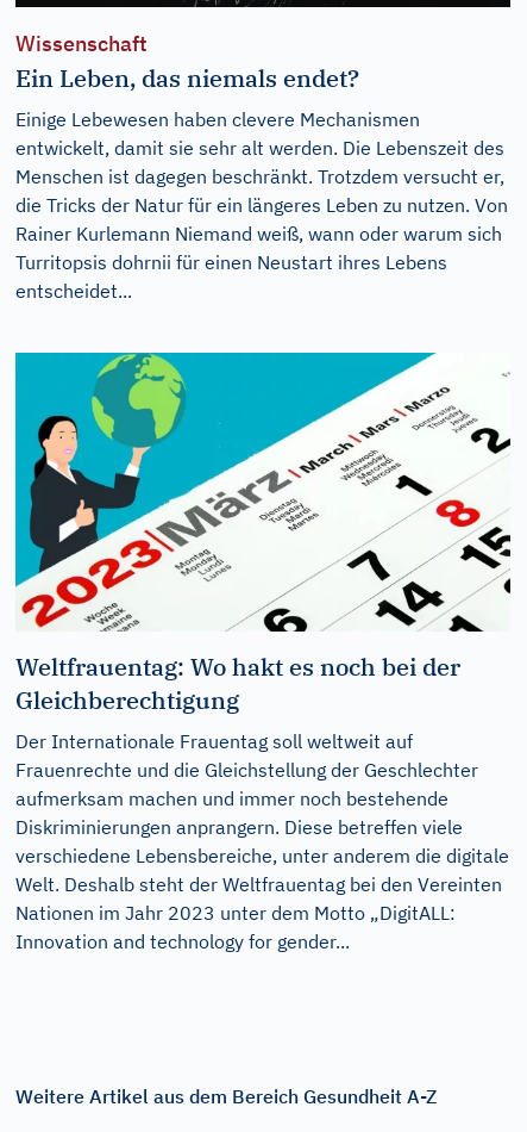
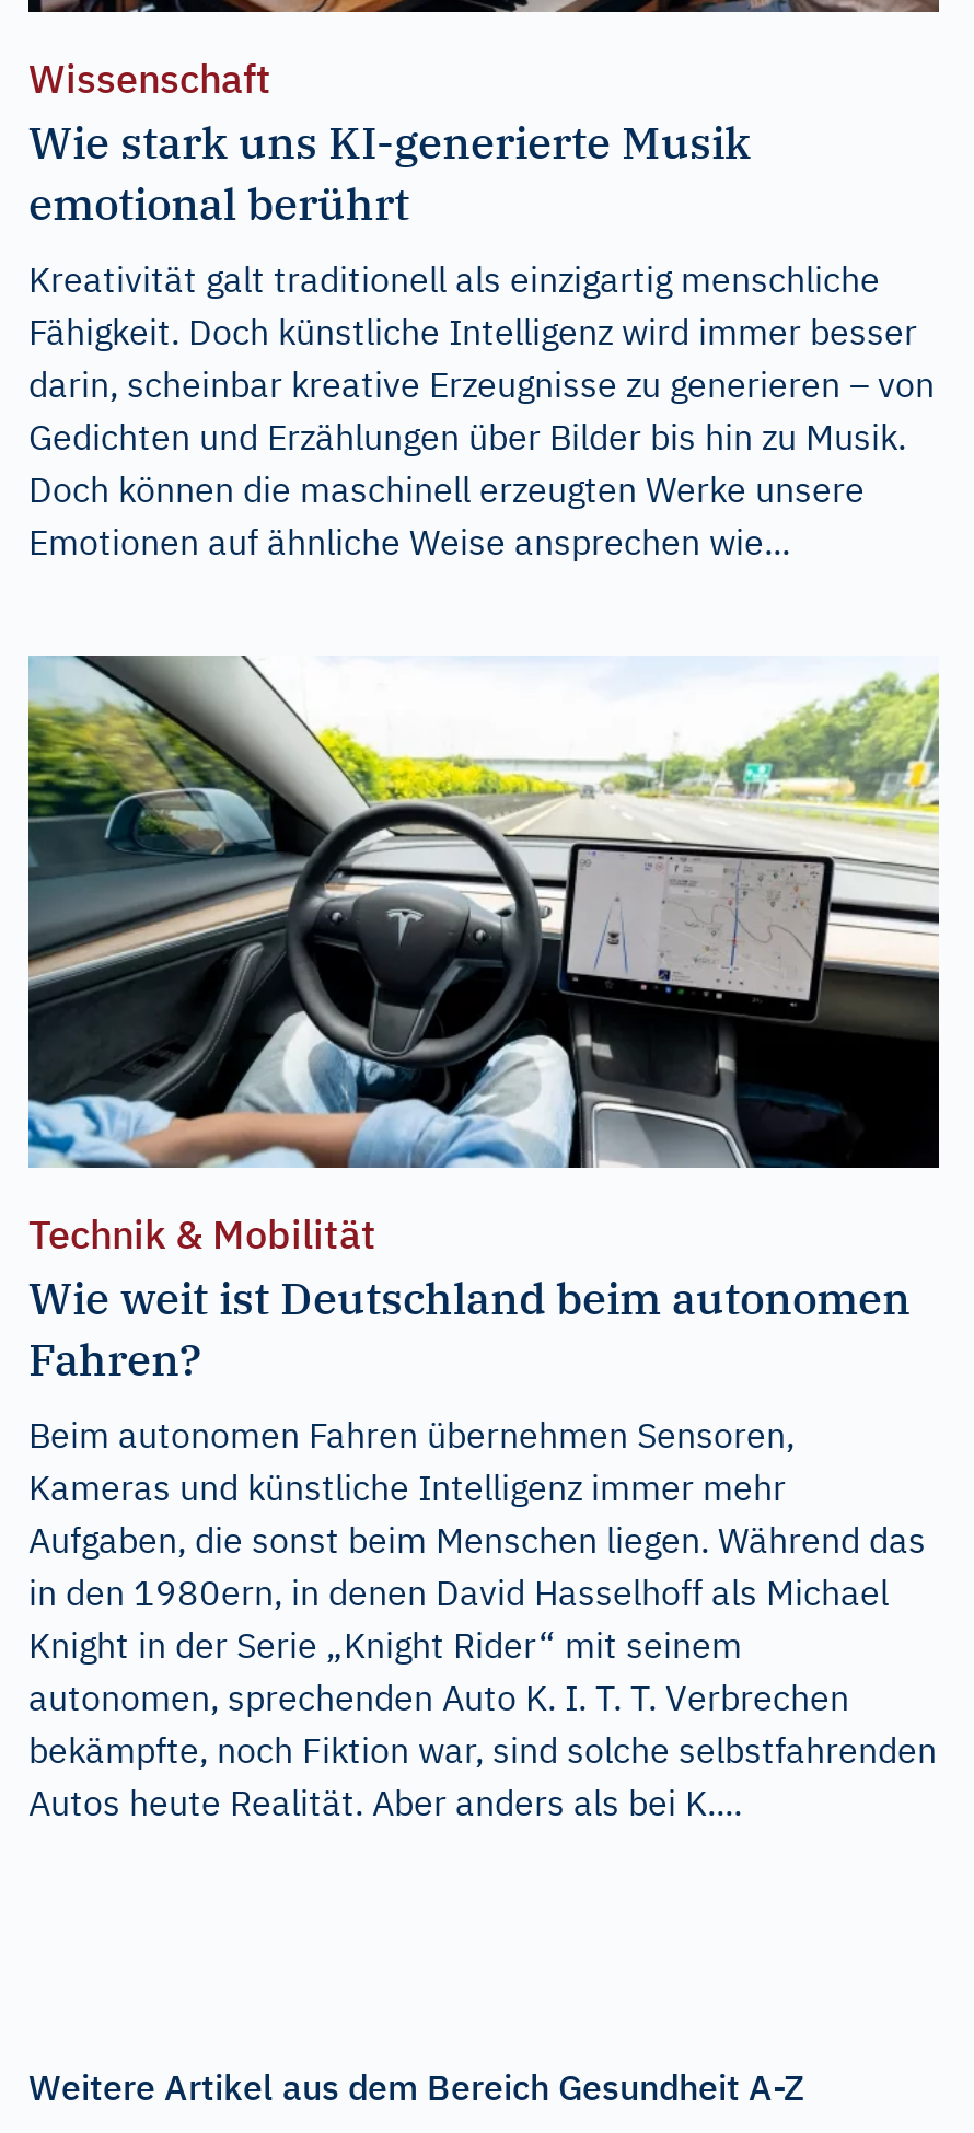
[15,62,508,303] Ein Leben, das niemals endet? | Einige Lebewesen haben clevere Mechanismen | entwickelt, damit sie sehr alt werden. Die Lebenszeit des | Menschen ist dagegen beschränkt. Trotzdem versucht er, | die Tricks der Natur für ein längeres Leben zu nutzen. Von | Rainer Kurlemann Niemand weiß, wann oder warum sich | Turritopsis dohrnii für einen Neustart ihres Lebens | entscheidet... -> [28,114,935,564] Wie stark uns KI-generierte Musik | emotional berührt | Kreativität galt traditionell als einzigartig menschliche | Fähigkeit. Doch künstliche Intelligenz wird immer besser | darin, scheinbar kreative Erzeugnisse zu generieren – von | Gedichten und Erzählungen über Bilder bis hin zu Musik. | Doch können die maschinell erzeugten Werke unsere | Emotionen auf ähnliche Weise ansprechen wie...
[14,352,512,953] [image] | Weltfrauentag: Wo hakt es noch bei der | Gleichberechtigung | Der Internationale Frauentag soll weltweit auf | Frauenrechte und die Gleichstellung der Geschlechter | aufmerksam machen und immer noch bestehende | Diskriminierungen anprangern. Diese betreffen viele | verschiedene Lebensbereiche, unter anderem die digitale | Welt. Deshalb steht der Weltfrauentag bei den Vereinten | Nationen im Jahr 2023 unter dem Motto „DigitALL: | Innovation and technology for gender... -> [26,652,941,1825] [image] | Technik & Mobilität | Wie weit ist Deutschland beim autonomen | Fahren? | Beim autonomen Fahren übernehmen Sensoren, | Kameras und künstliche Intelligenz immer mehr | Aufgaben, die sonst beim Menschen liegen. Während das | in den 1980ern, in denen David Hasselhoff als Michael | Knight in der Serie „Knight Rider“ mit seinem | autonomen, sprechenden Auto K. I. T. T. Verbrechen | bekämpfte, noch Fiktion war, sind solche selbstfahrenden | Autos heute Realität. Aber anders als bei K....

